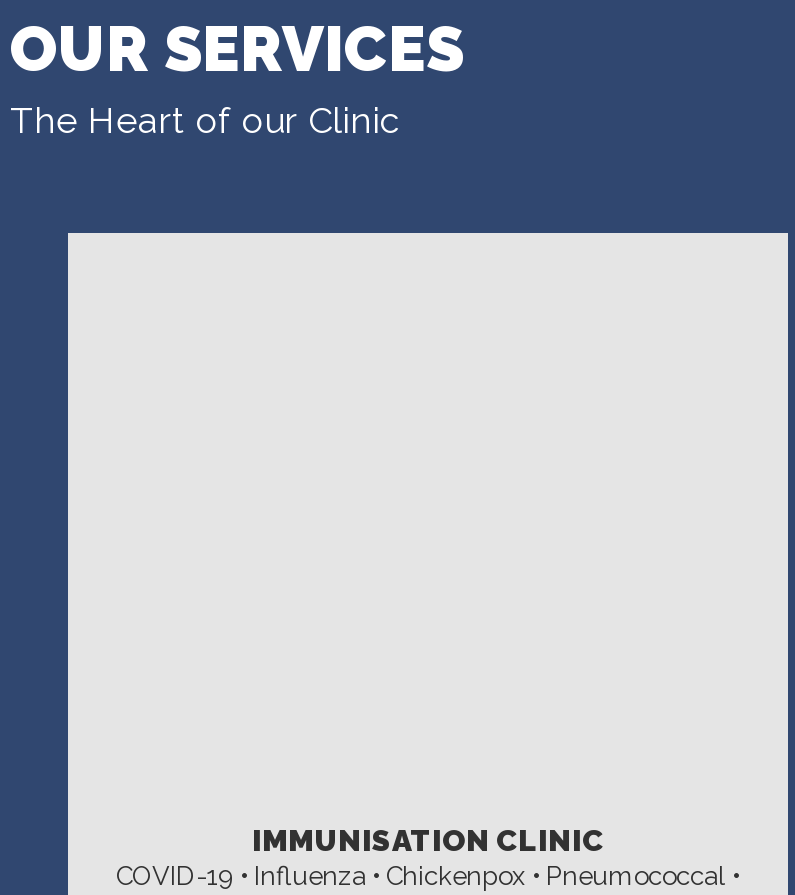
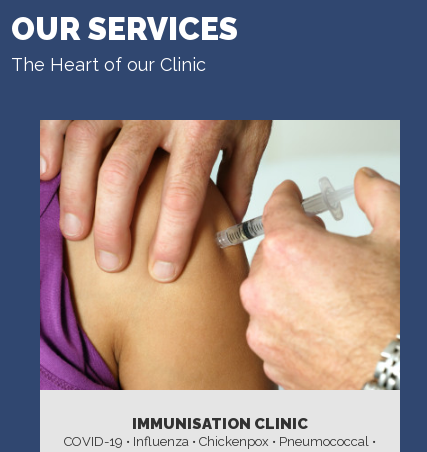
none -> [39,119,401,391] [image]

